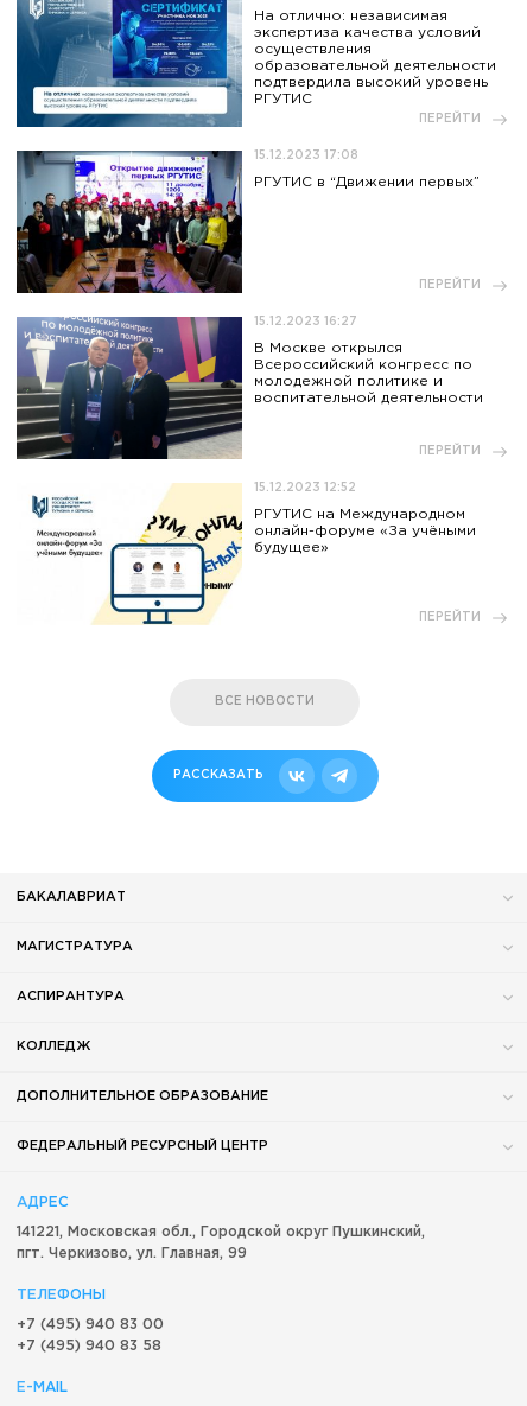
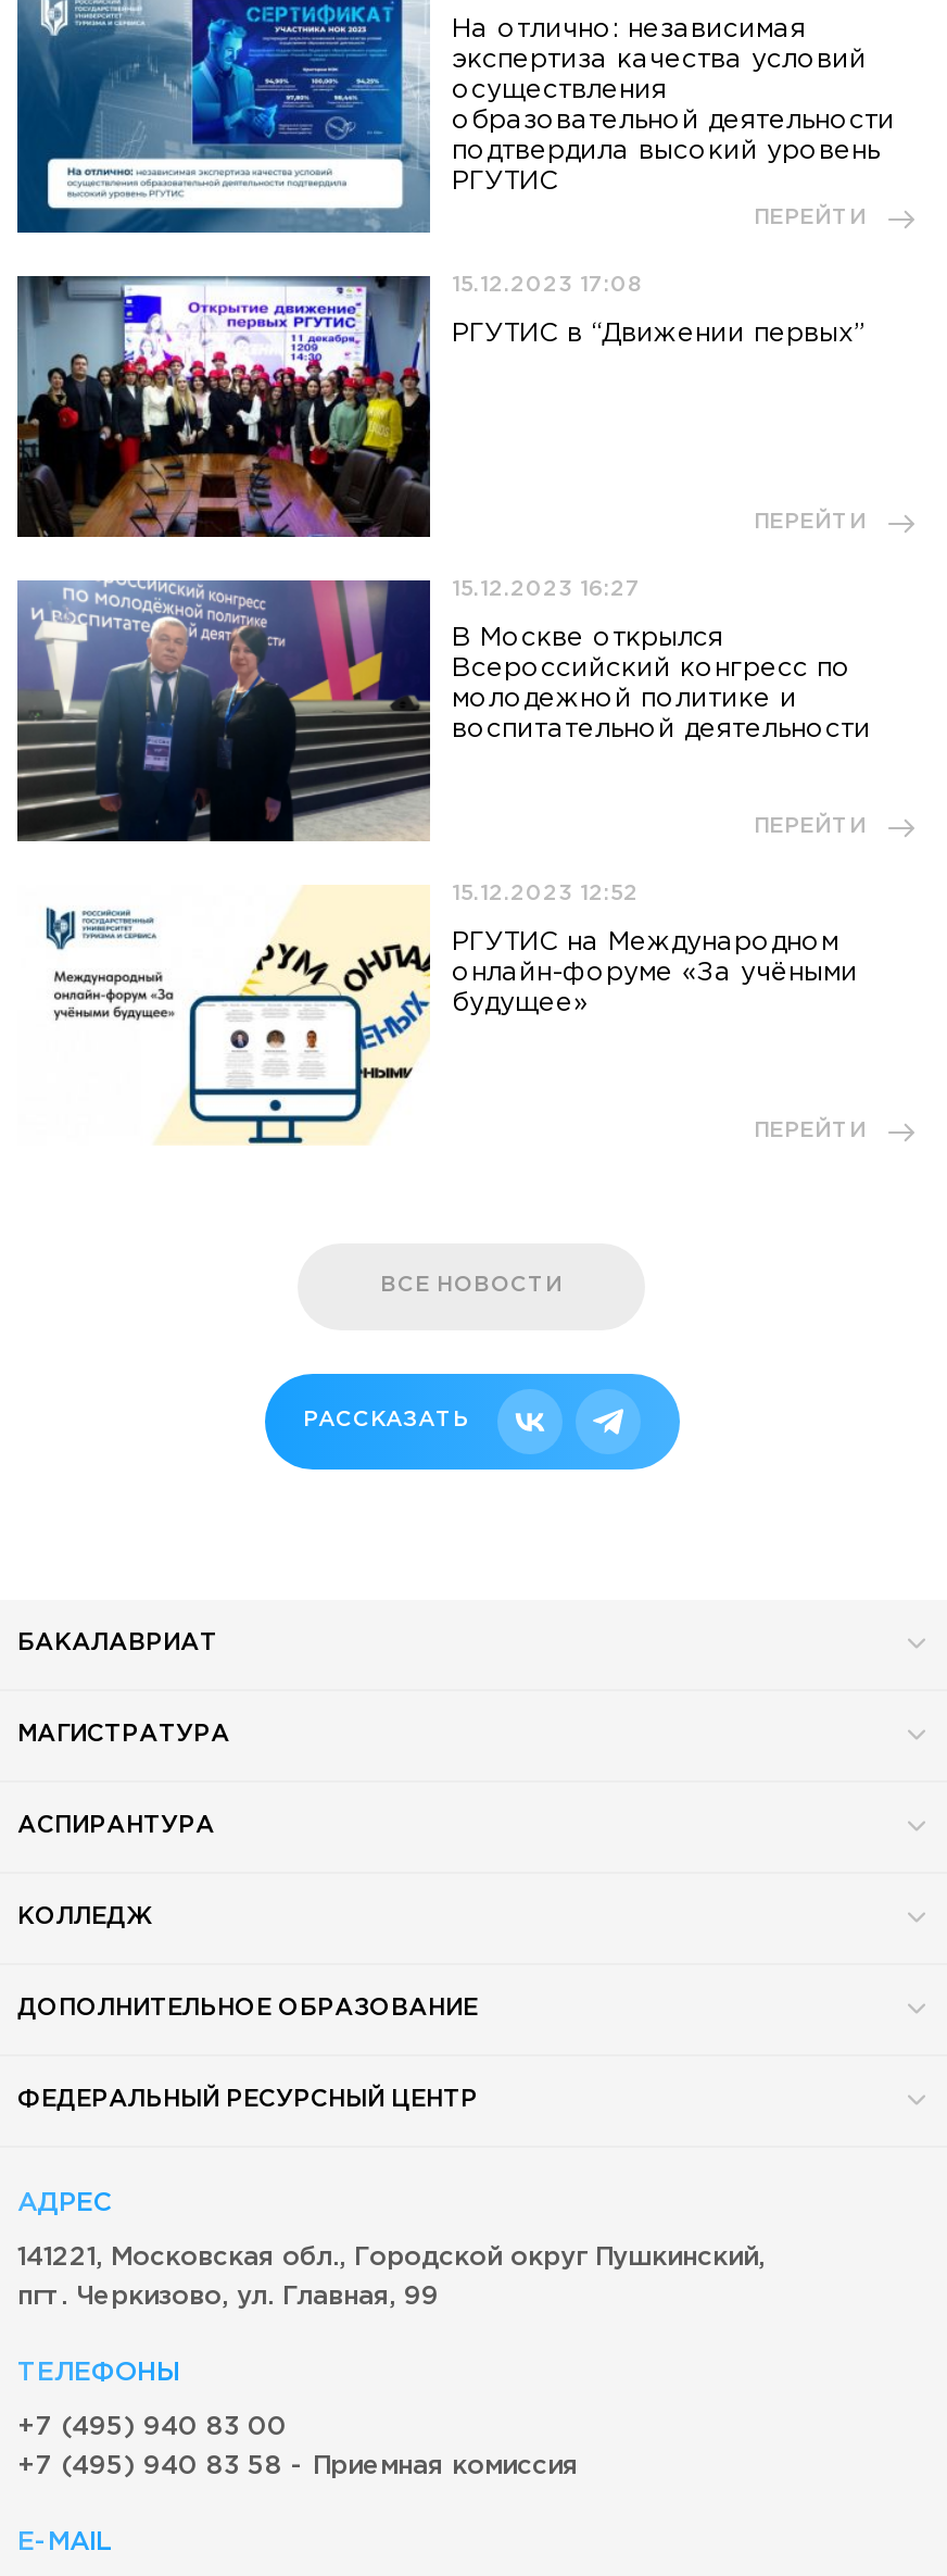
[17,1340,161,1353] +7 (495) 940 83 58 -> [17,2454,578,2478] +7 (495) 940 83 58 - Приемная комиссия

